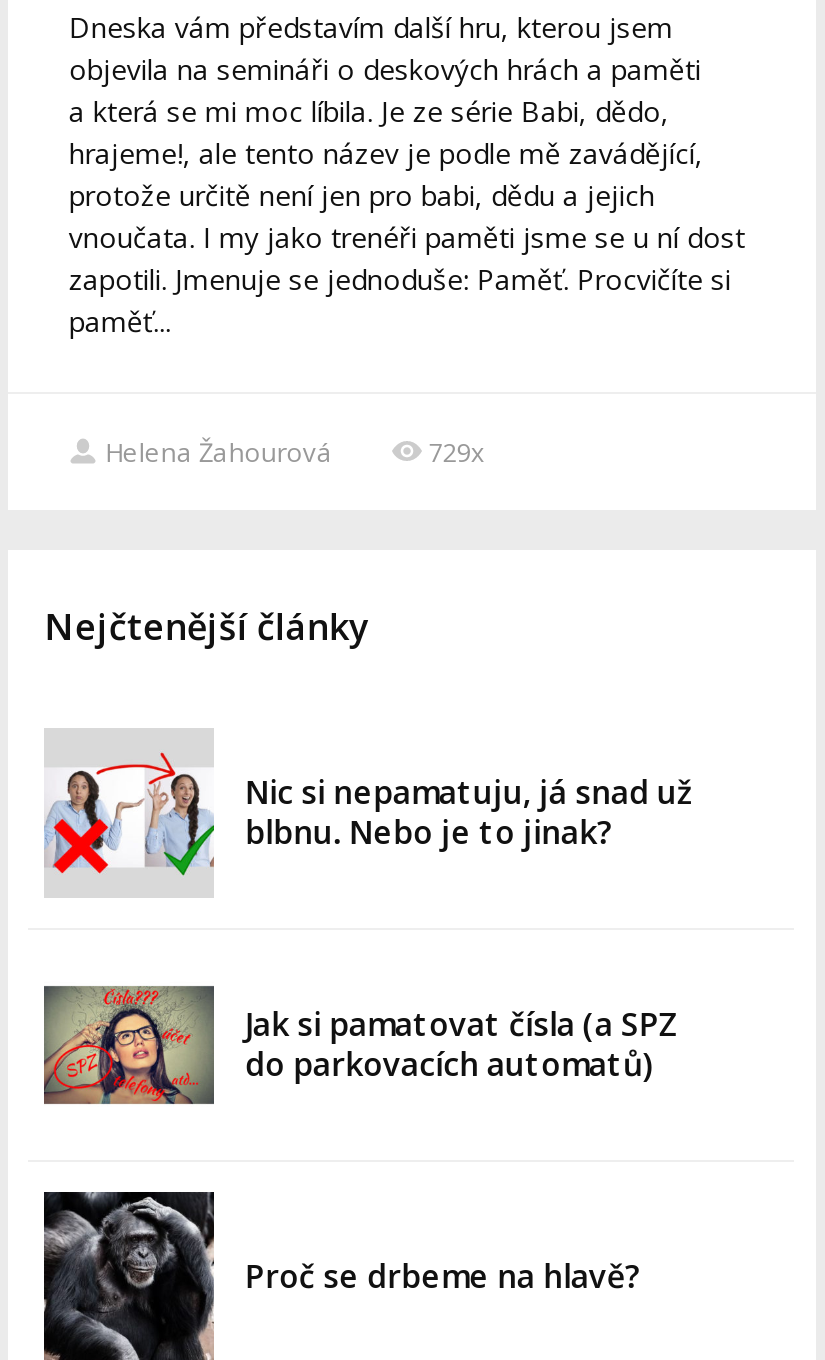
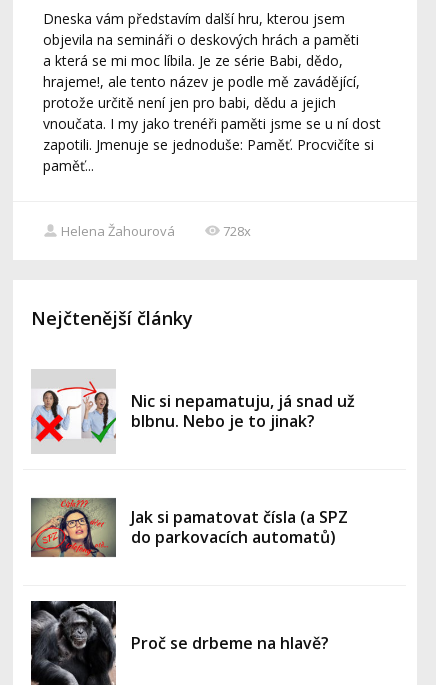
[429,435,485,471] 729x -> [223,222,251,240] 728x

